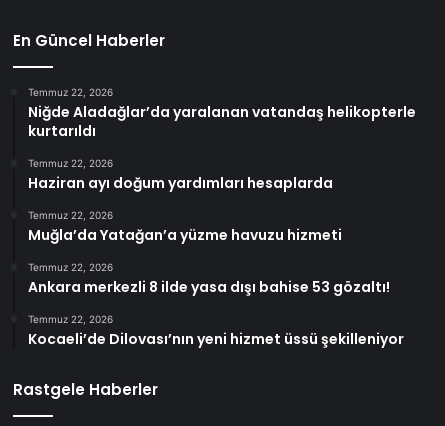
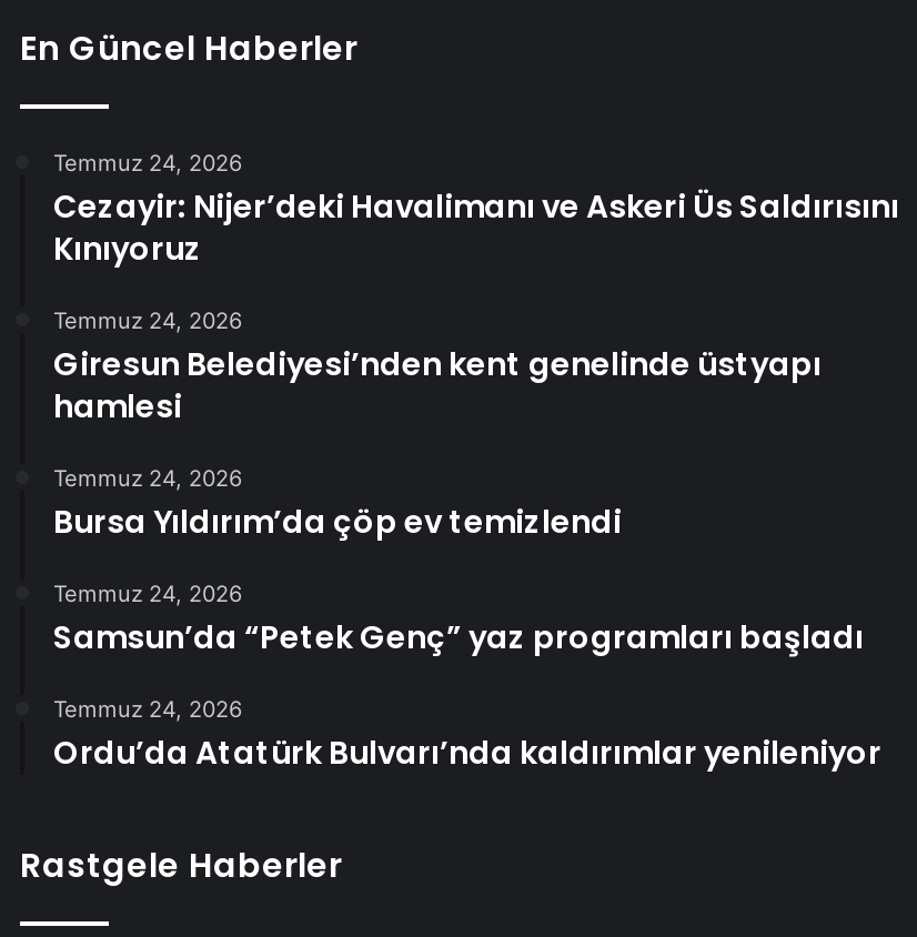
[28,86,416,141] Temmuz 22, 2026 | Niğde Aladağlar’da yaralanan vatandaş helikopterle | kurtarıldı -> [53,148,899,270] Temmuz 24, 2026 | Cezayir: Nijer’deki Havalimanı ve Askeri Üs Saldırısını | Kınıyoruz
[28,157,333,193] Temmuz 22, 2026 | Haziran ayı doğum yardımları hesaplarda -> [53,306,822,428] Temmuz 24, 2026 | Giresun Belediyesi’nden kent genelinde üstyapı | hamlesi
[28,209,342,245] Temmuz 22, 2026 | Muğla’da Yatağan’a yüzme havuzu hizmeti -> [53,464,622,544] Temmuz 24, 2026 | Bursa Yıldırım’da çöp ev temizlendi
[28,261,390,297] Temmuz 22, 2026 | Ankara merkezli 8 ilde yasa dışı bahise 53 gözaltı! -> [53,579,864,659] Temmuz 24, 2026 | Samsun’da “Petek Genç” yaz programları başladı
[28,313,404,349] Temmuz 22, 2026 | Kocaeli’de Dilovası’nın yeni hizmet üssü şekilleniyor -> [53,695,881,774] Temmuz 24, 2026 | Ordu’da Atatürk Bulvarı’nda kaldırımlar yenileniyor

